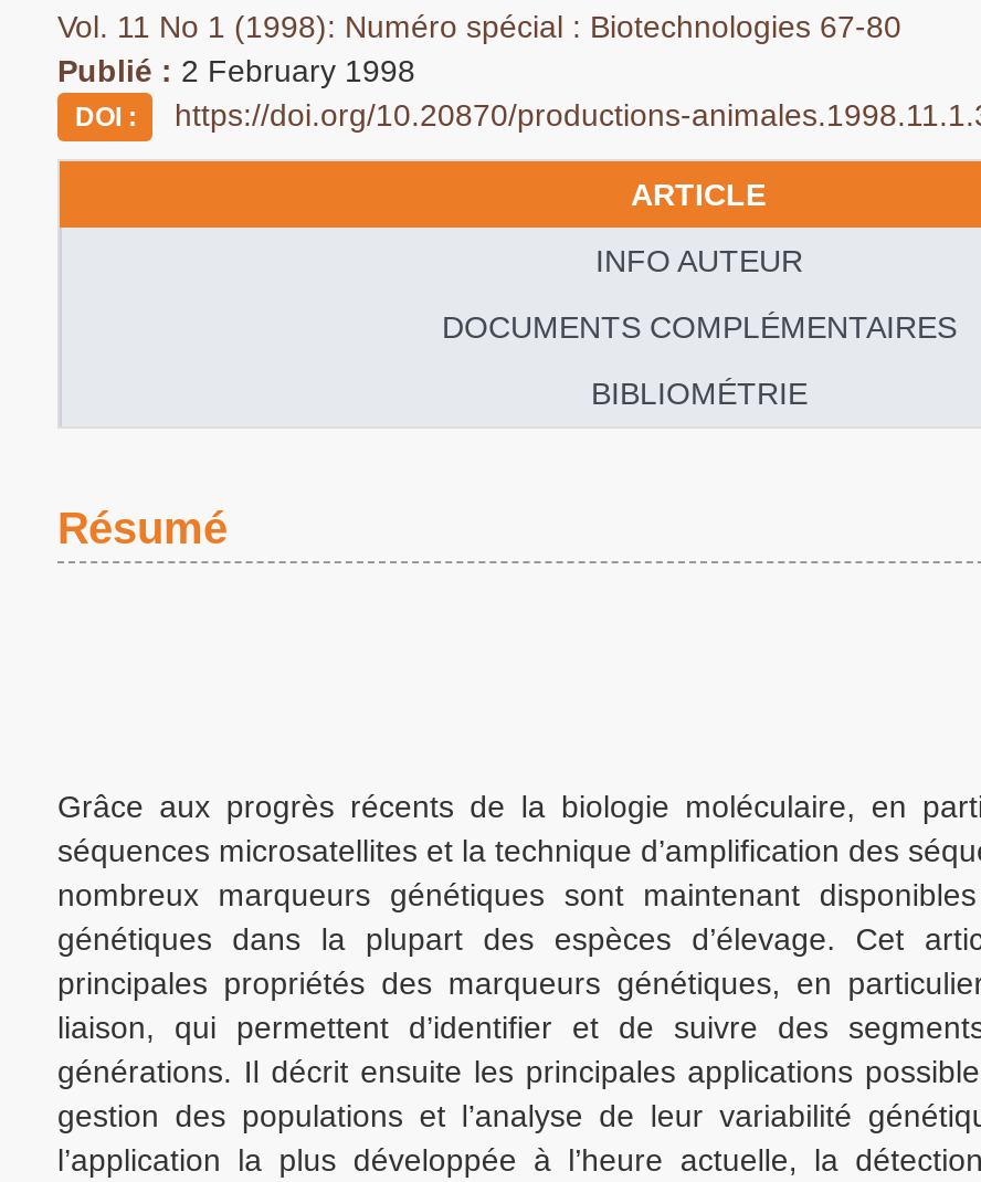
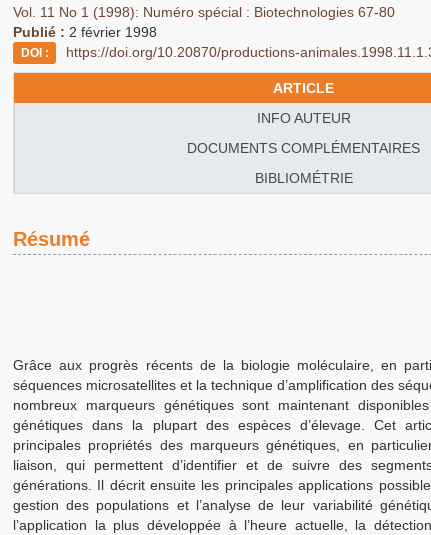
[57,53,415,88] Publié : 2 February 1998 -> [13,24,157,40] Publié : 2 février 1998

